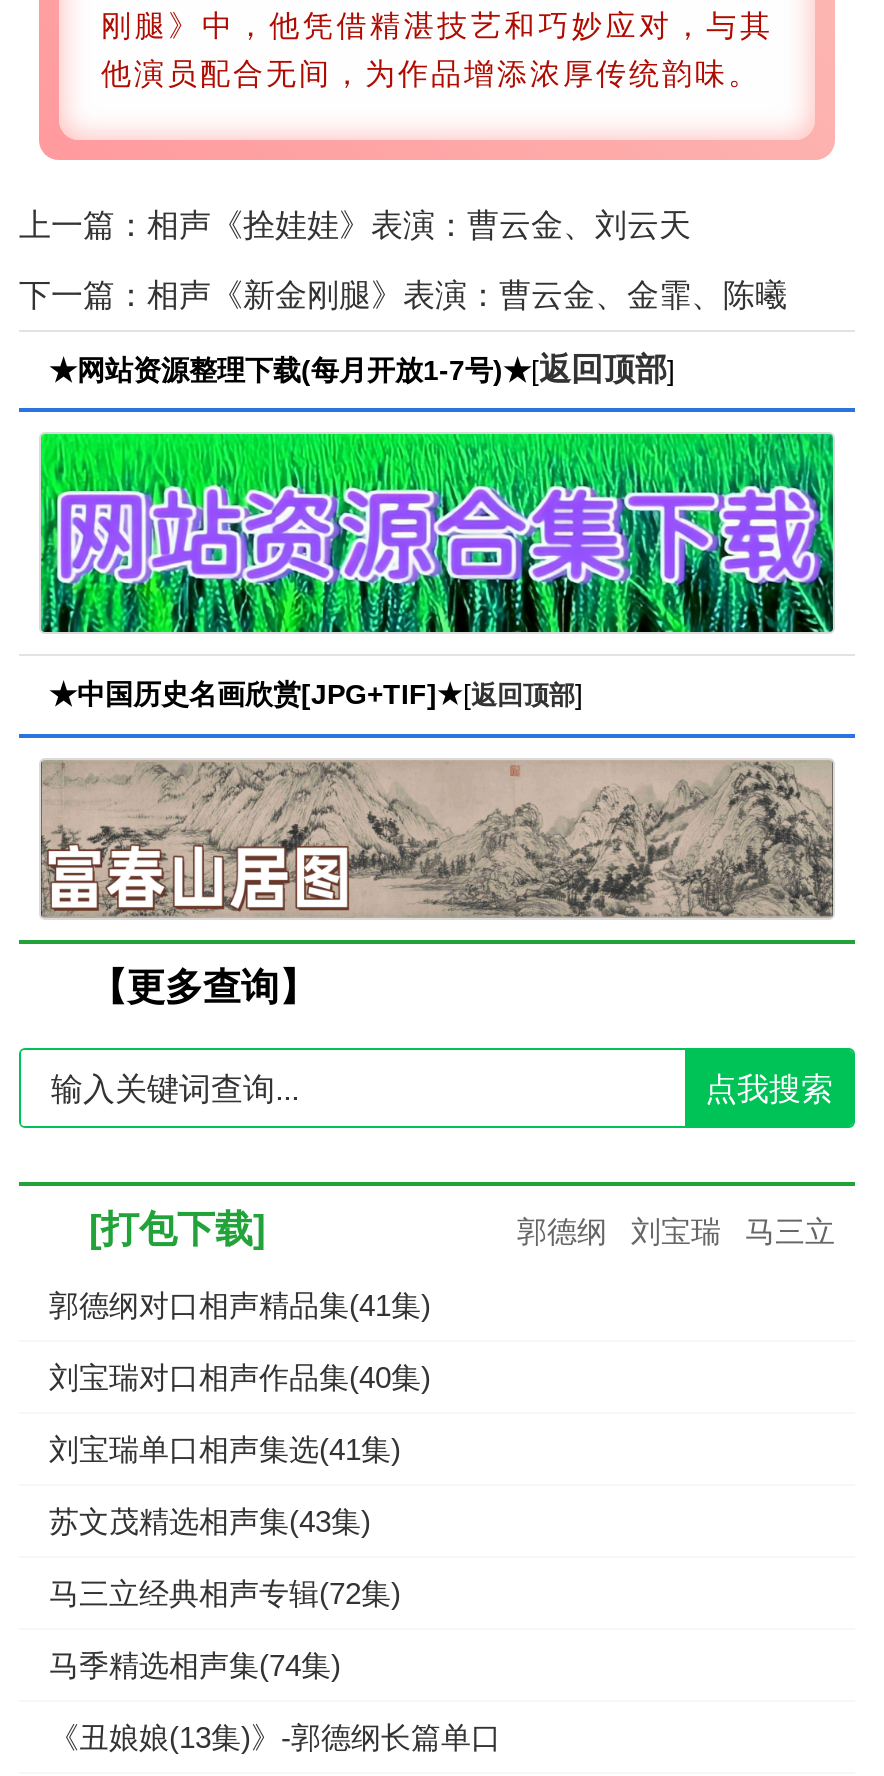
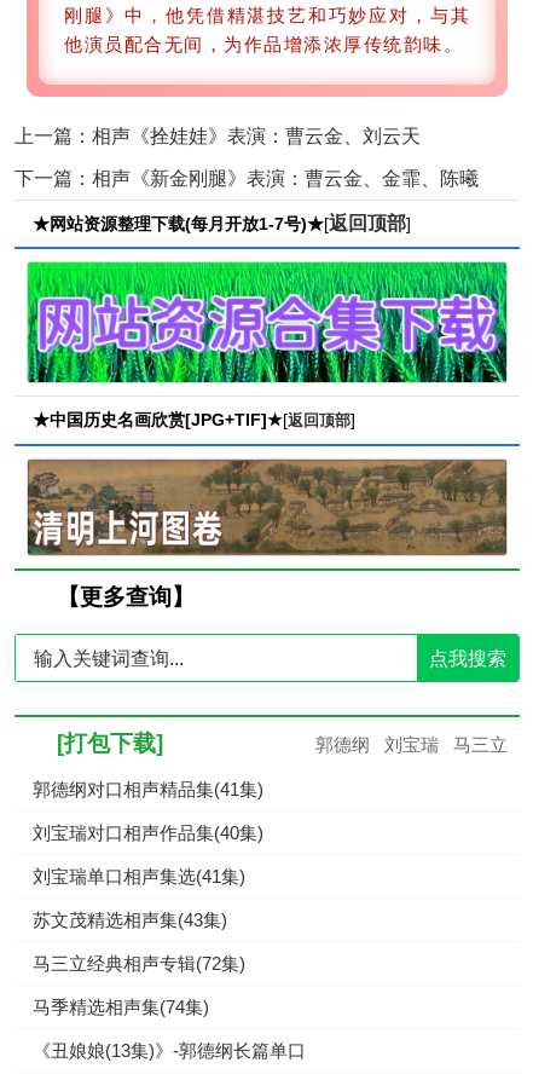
[39,760,833,918] [image] -> [28,460,506,555] [image]

